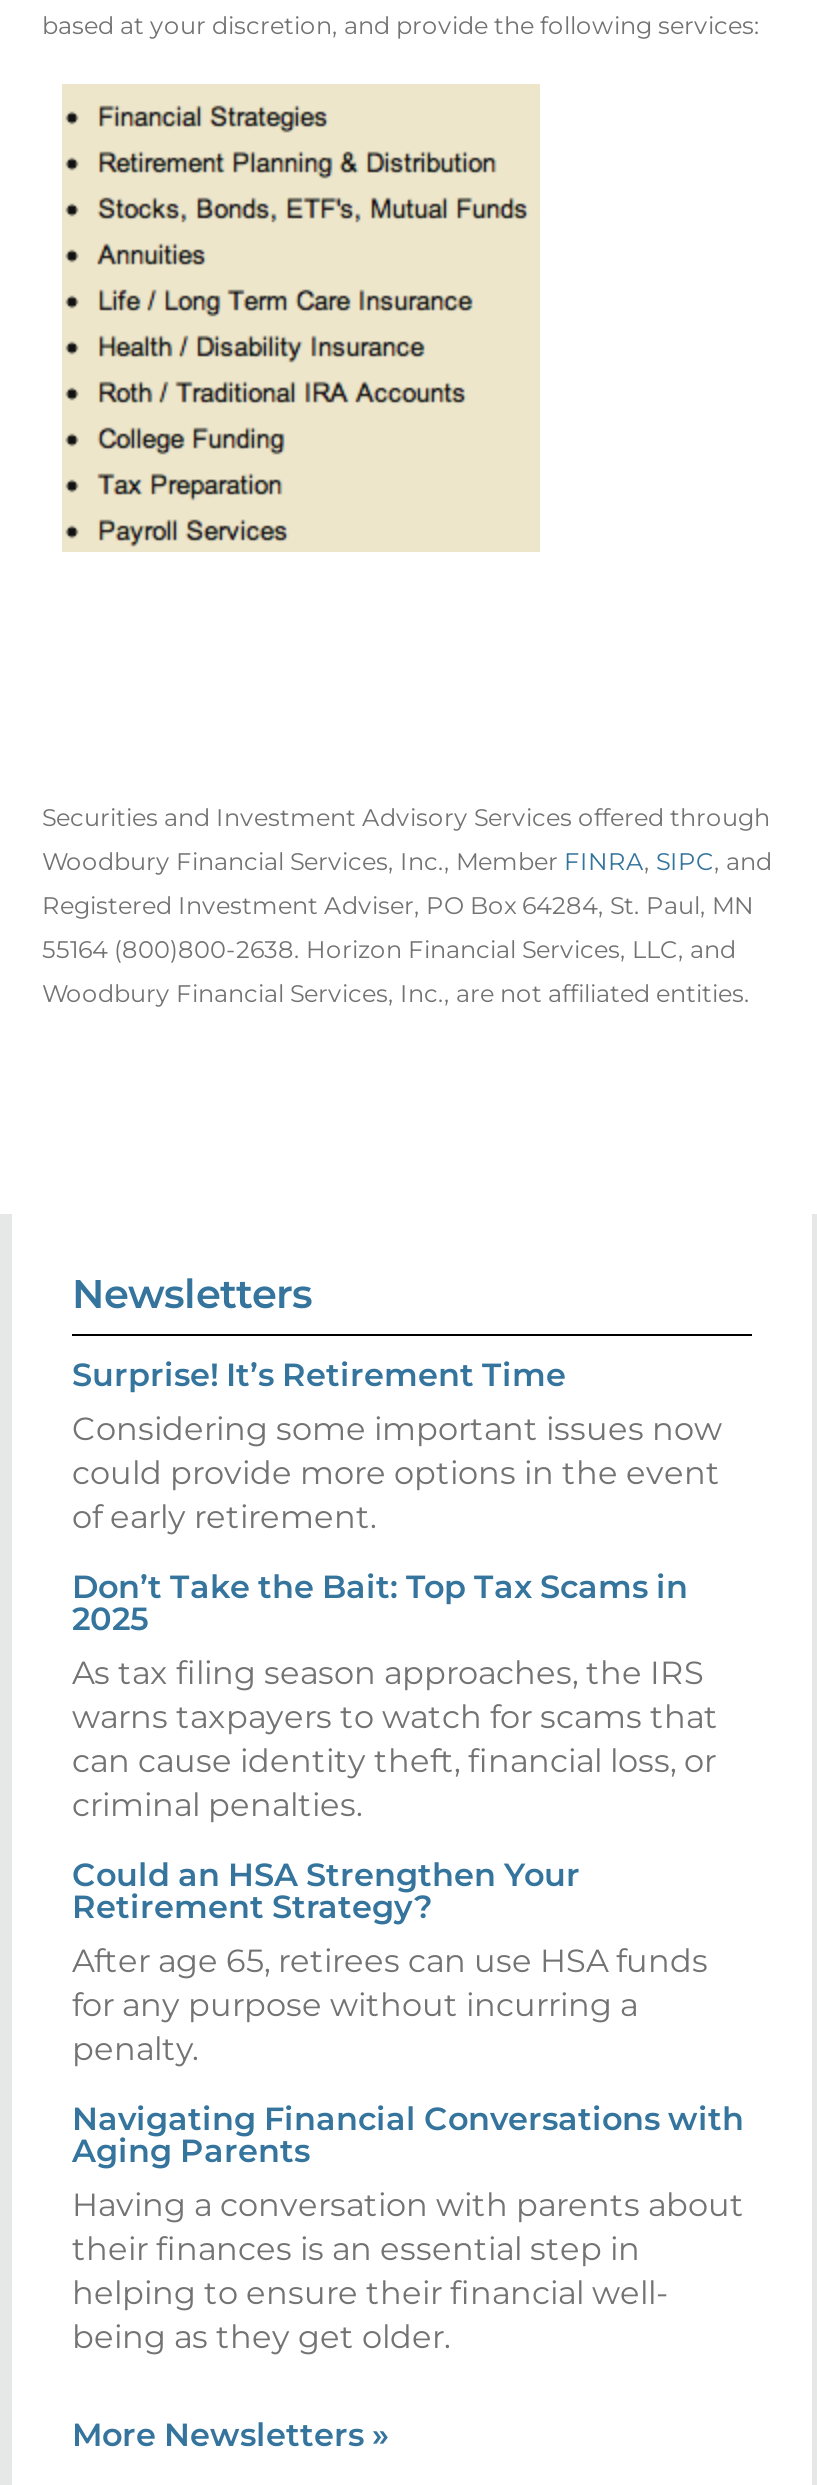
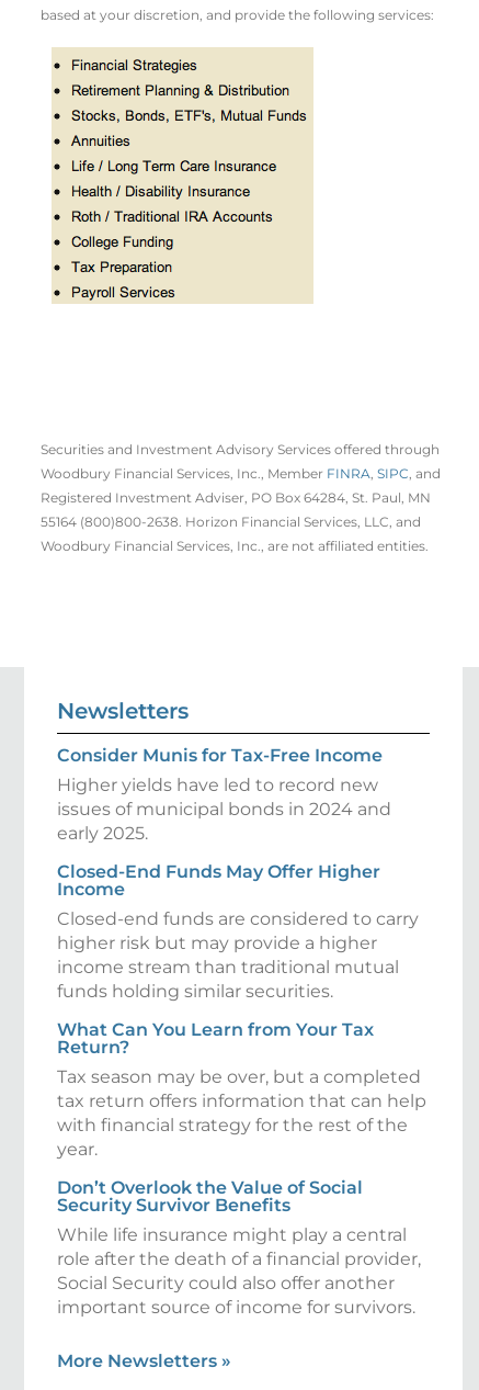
[72,1356,722,1536] Surprise! It’s Retirement Time | Considering some important issues now | could provide more options in the event | of early retirement. -> [57,745,391,844] Consider Munis for Tax-Free Income | Higher yields have led to record new | issues of municipal bonds in 2024 and | early 2025.
[72,1568,718,1824] Don’t Take the Bait: Top Tax Scams in | 2025 | As tax filing season approaches, the IRS | warns taxpayers to watch for scams that | can cause identity theft, financial loss, or | criminal penalties. -> [57,861,419,1002] Closed-End Funds May Offer Higher | Income | Closed-end funds are considered to carry | higher risk but may provide a higher | income stream than traditional mutual | funds holding similar securities.
[72,1856,708,2068] Could an HSA Strengthen Your | Retirement Strategy? | After age 65, retirees can use HSA funds | for any purpose without incurring a | penalty. -> [57,1019,426,1160] What Can You Learn from Your Tax | Return? | Tax season may be over, but a completed | tax return offers information that can help | with financial strategy for the rest of the | year.
[72,2100,744,2356] Navigating Financial Conversations with | Aging Parents | Having a conversation with parents about | their finances is an essential step in | helping to ensure their financial well- | being as they get older. -> [57,1177,421,1317] Don’t Overlook the Value of Social | Security Survivor Benefits | While life insurance might play a central | role after the death of a financial provider, | Social Security could also offer another | important source of income for survivors.

